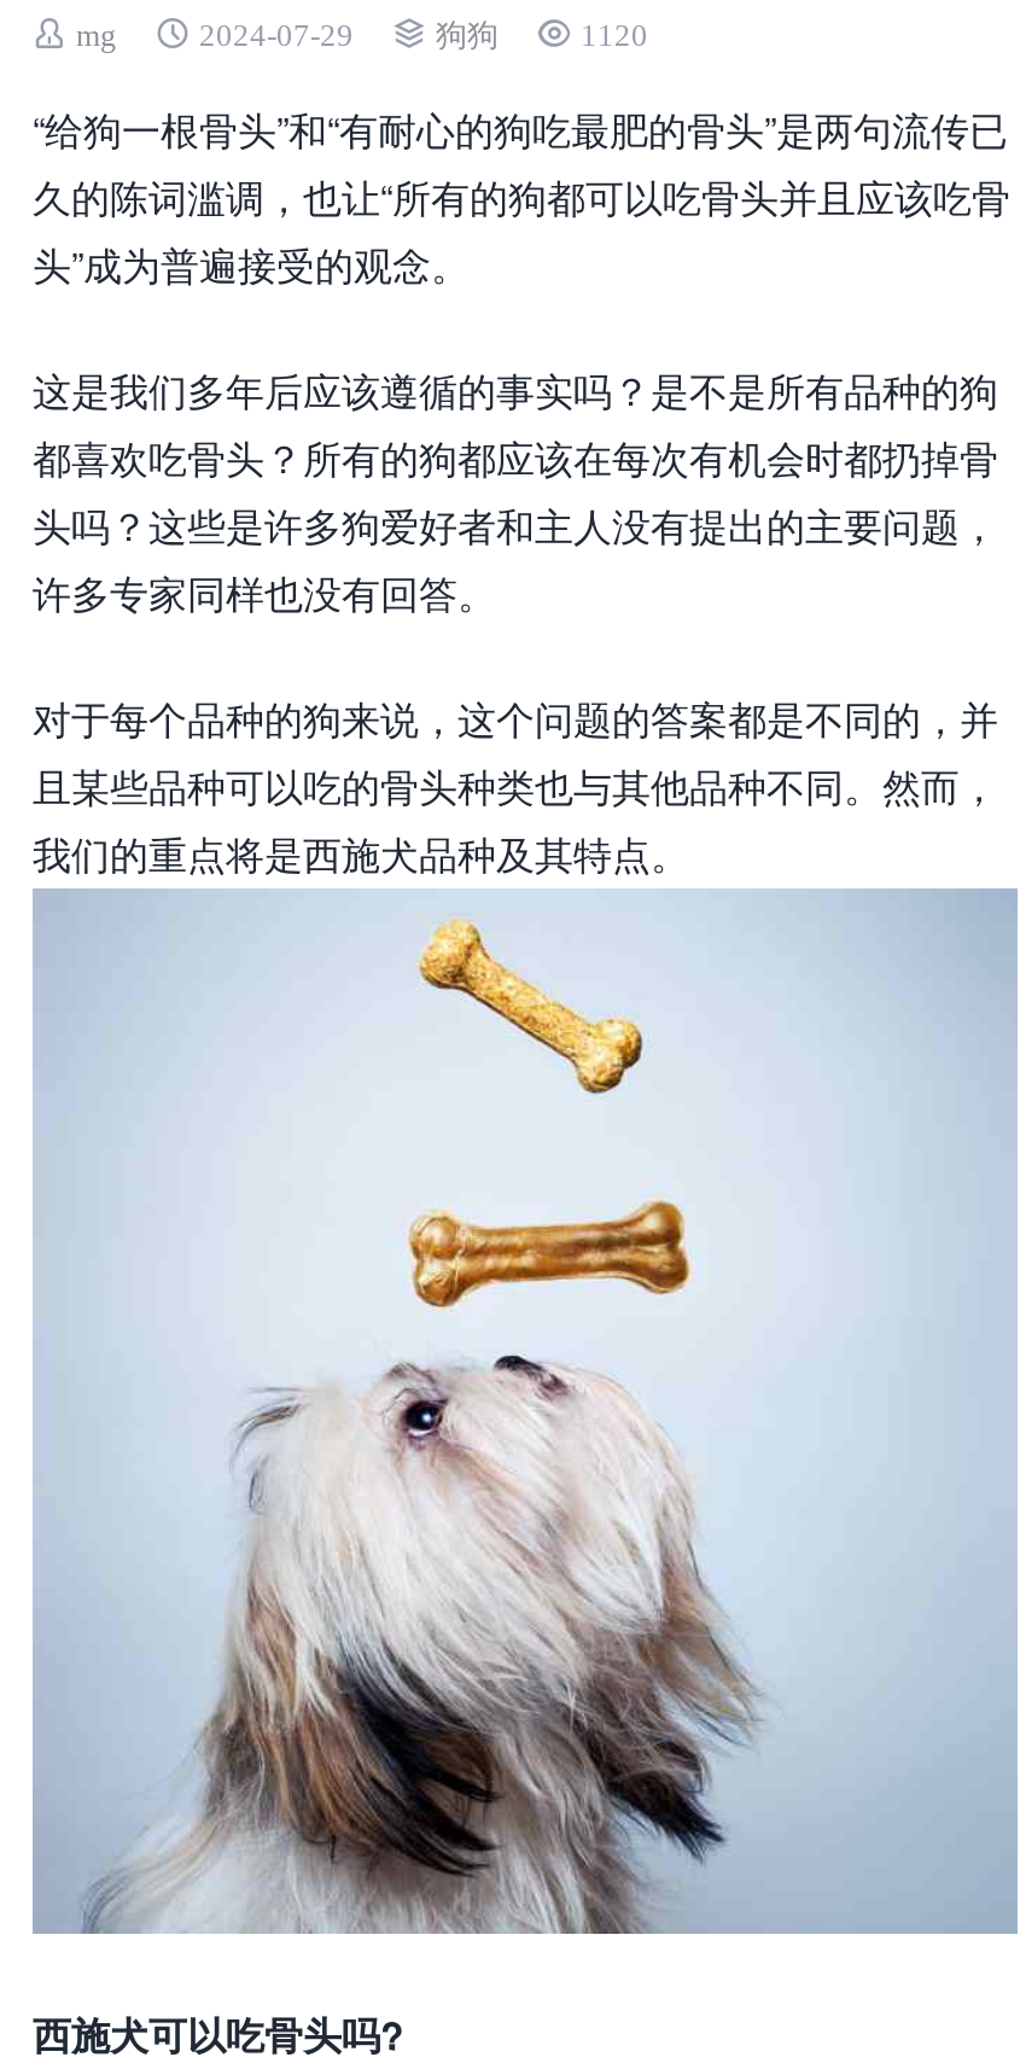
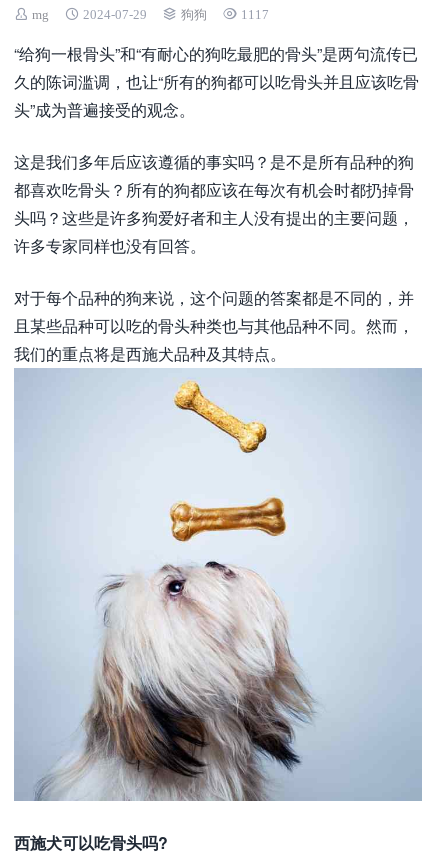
[581,19,648,51] 1120 -> [241,8,269,21] 1117

